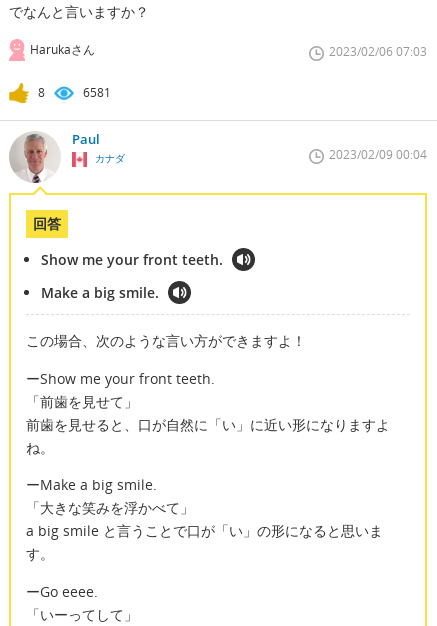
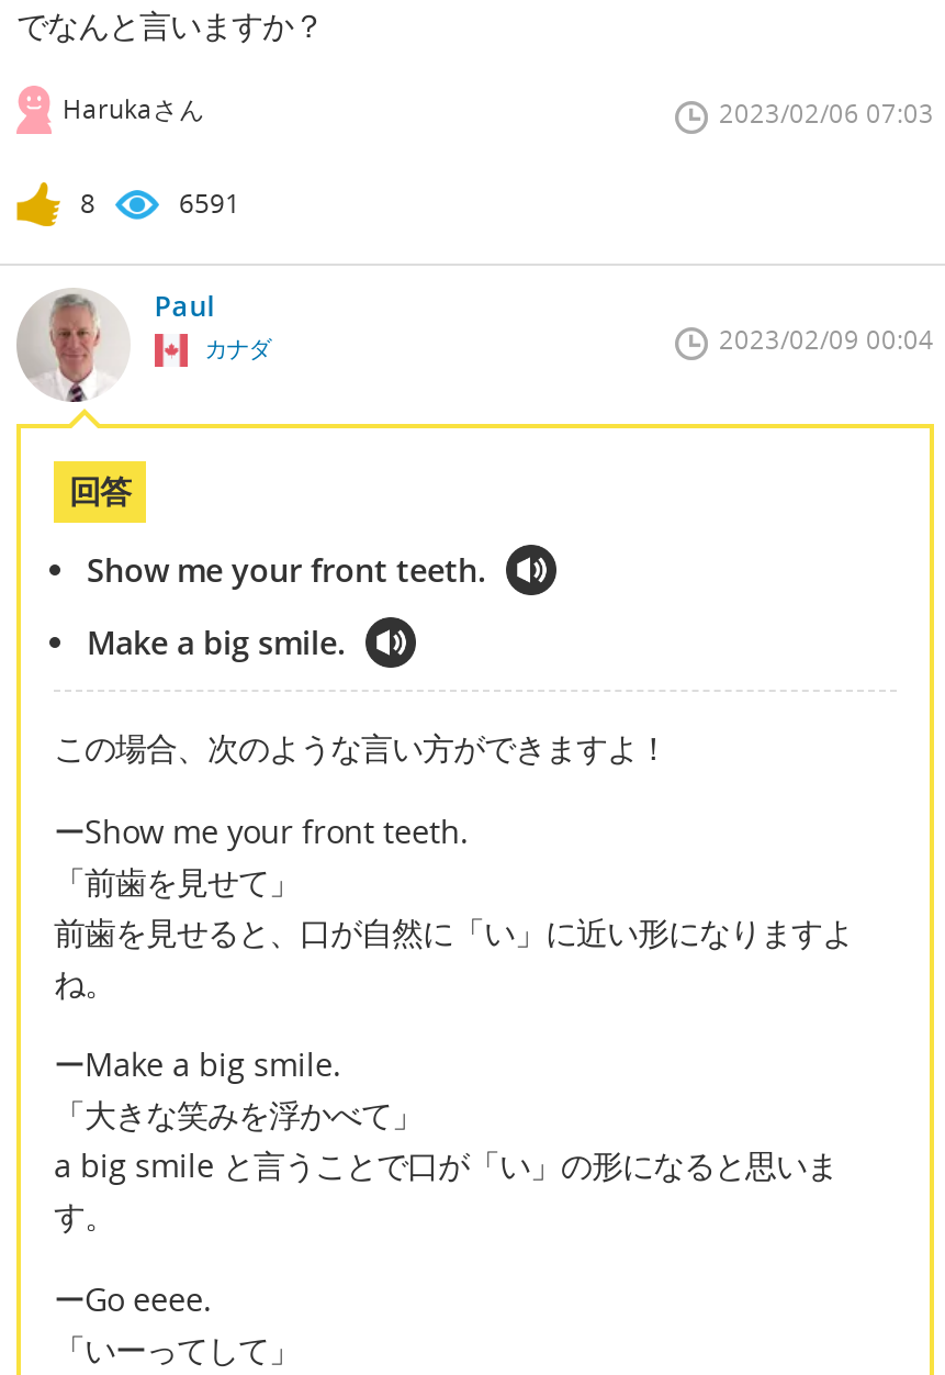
[83,84,111,101] 6581 -> [179,184,240,221] 6591

